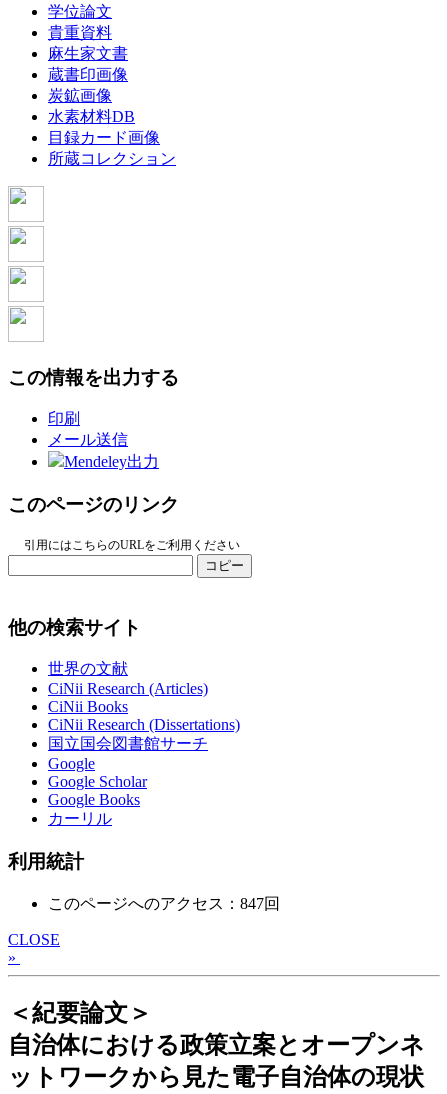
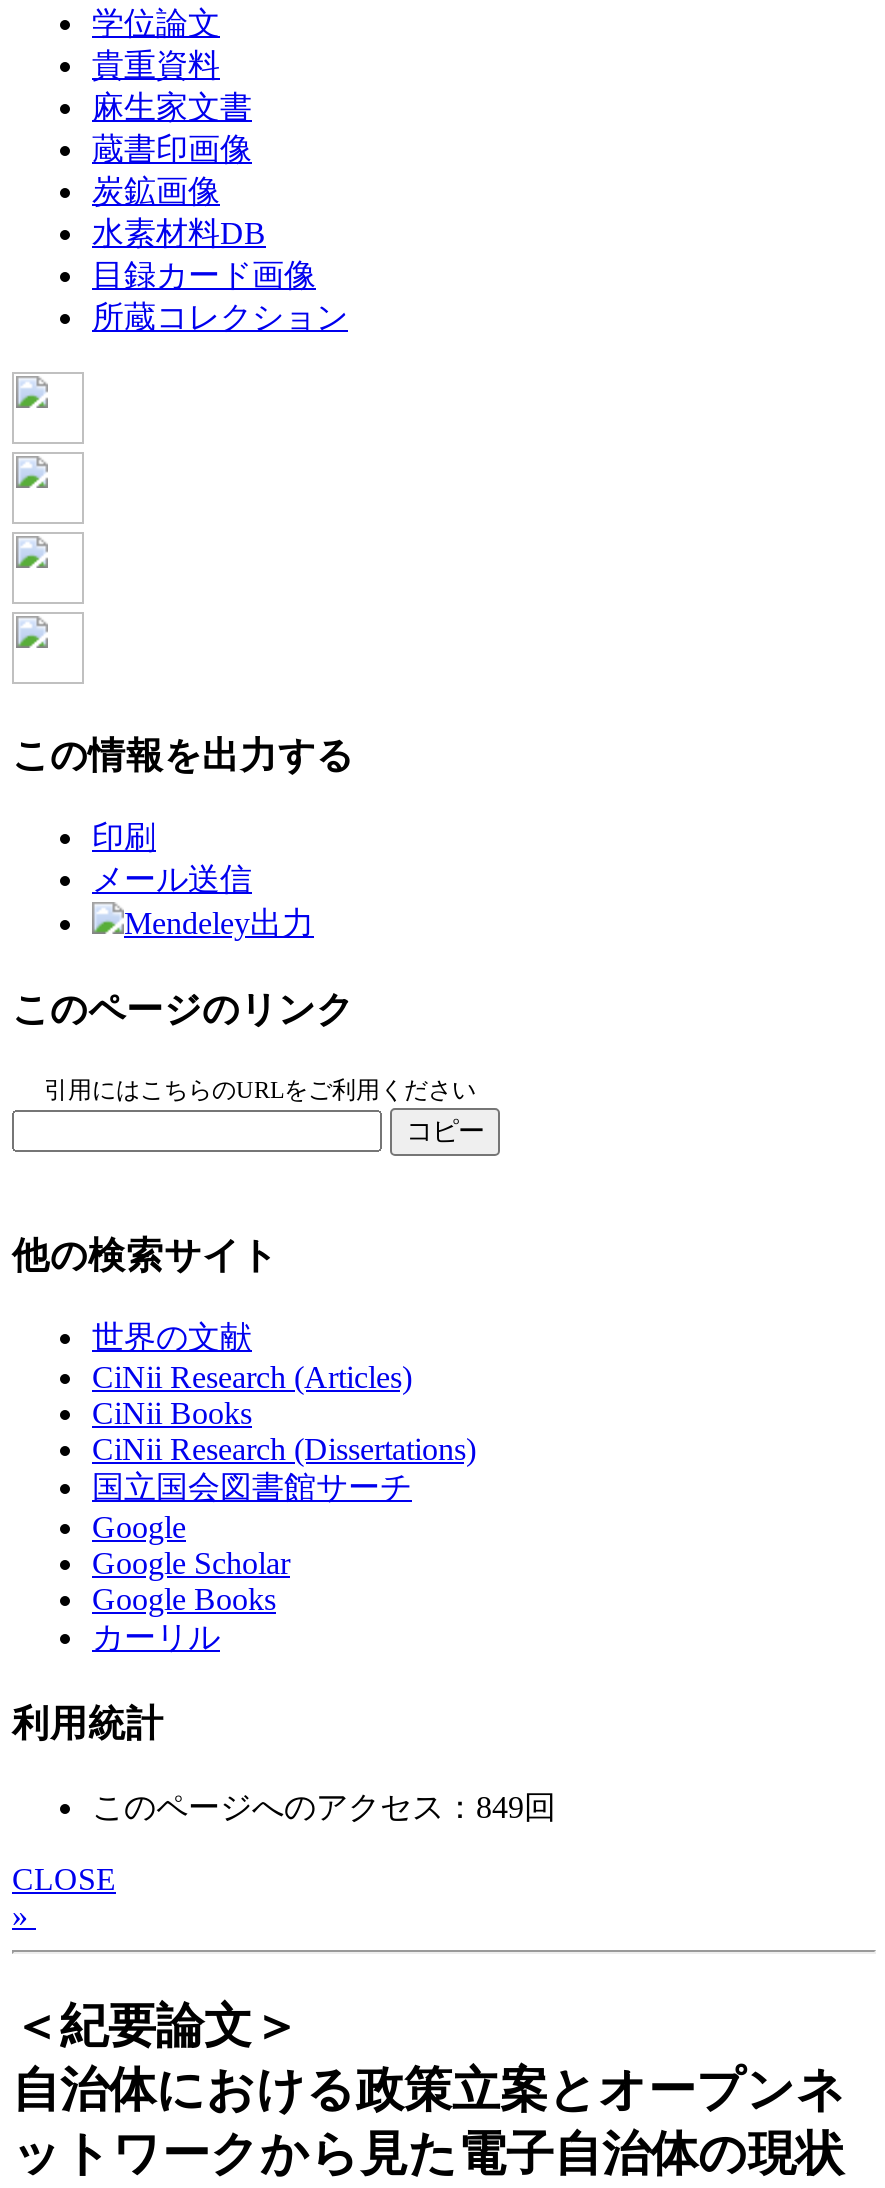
[48,895,280,912] このページへのアクセス：847回 -> [92,1790,556,1824] このページへのアクセス：849回

